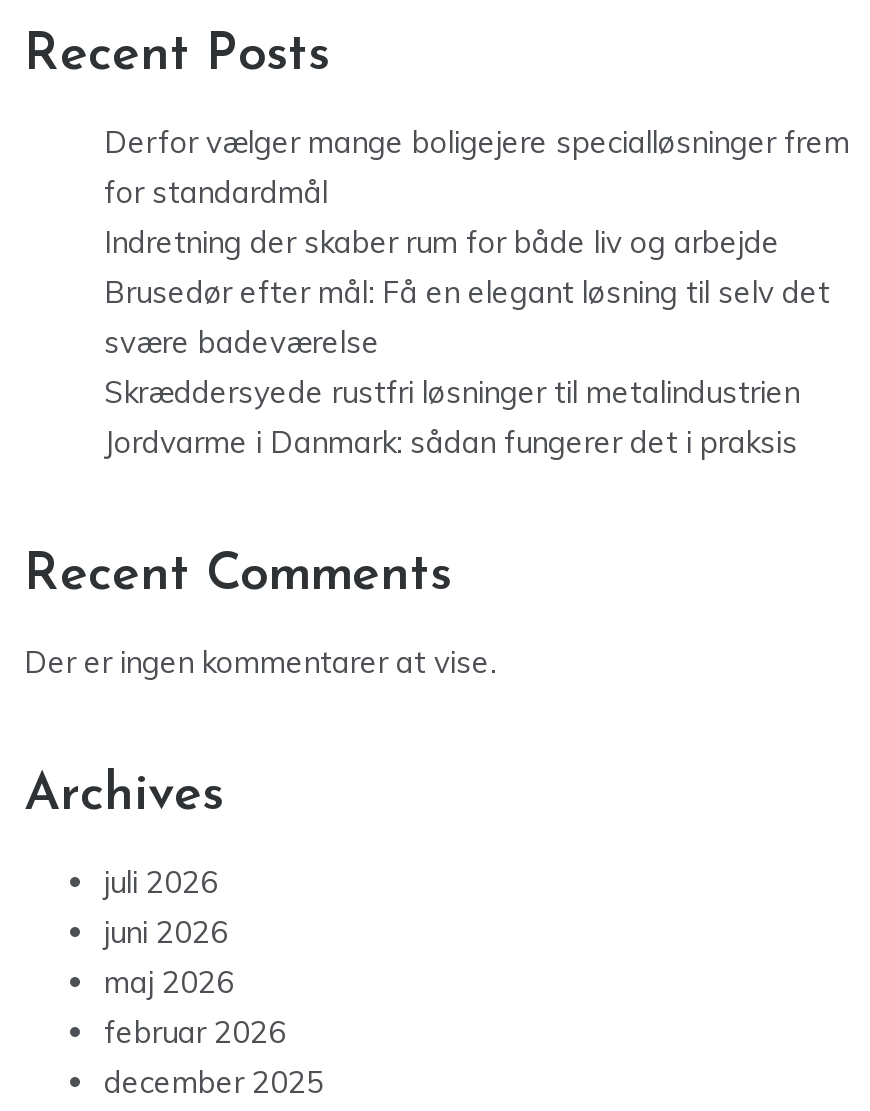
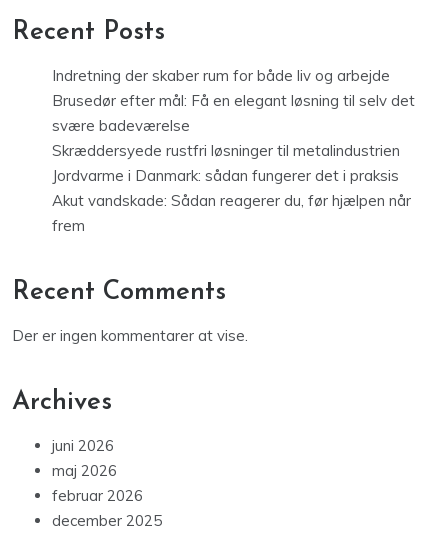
[104,123,850,211] Derfor vælger mange boligejere specialløsninger frem | for standardmål -> none
moved [104,223,830,461] -> [52,66,415,185]: Indretning der skaber rum for både liv og arbejde | Brusedør efter mål: Få en elegant løsning til selv det | svære badeværelse | Skræddersyede rustfri løsninger til metalindustrien | Jordvarme i Danmark: sådan fungerer det i praksis
none -> [52,191,411,235] Akut vandskade: Sådan reagerer du, før hjælpen når | frem
[104,863,218,901] juli 2026 -> none

